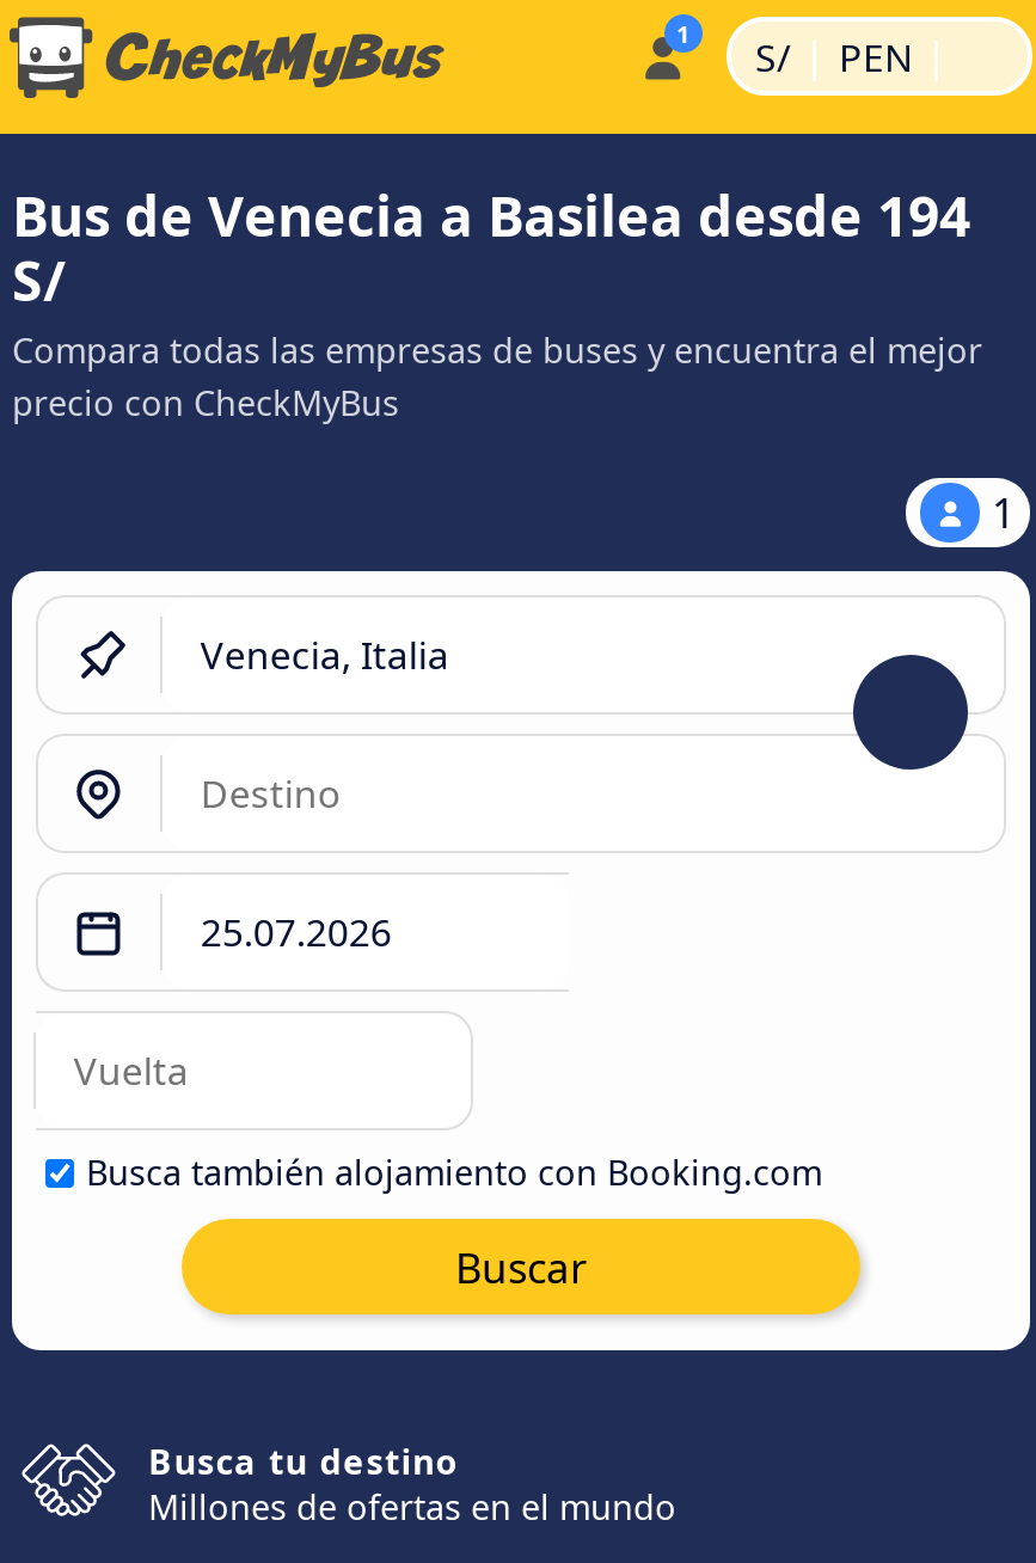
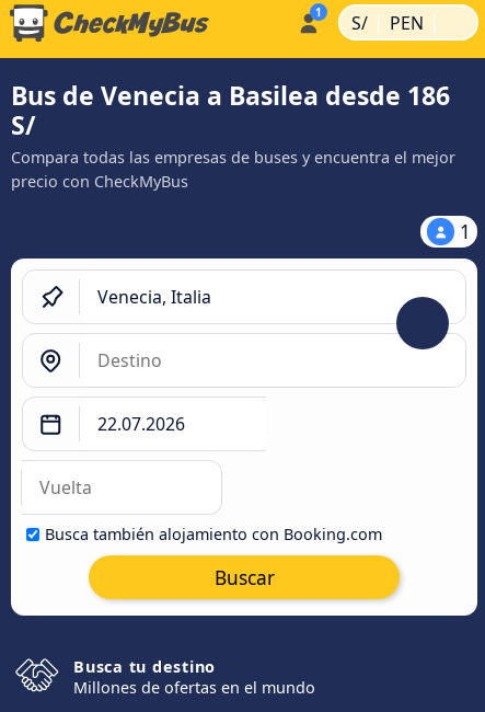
[12,177,970,253] Bus de Venecia a Basilea desde 194 -> [11,78,450,113] Bus de Venecia a Basilea desde 186

